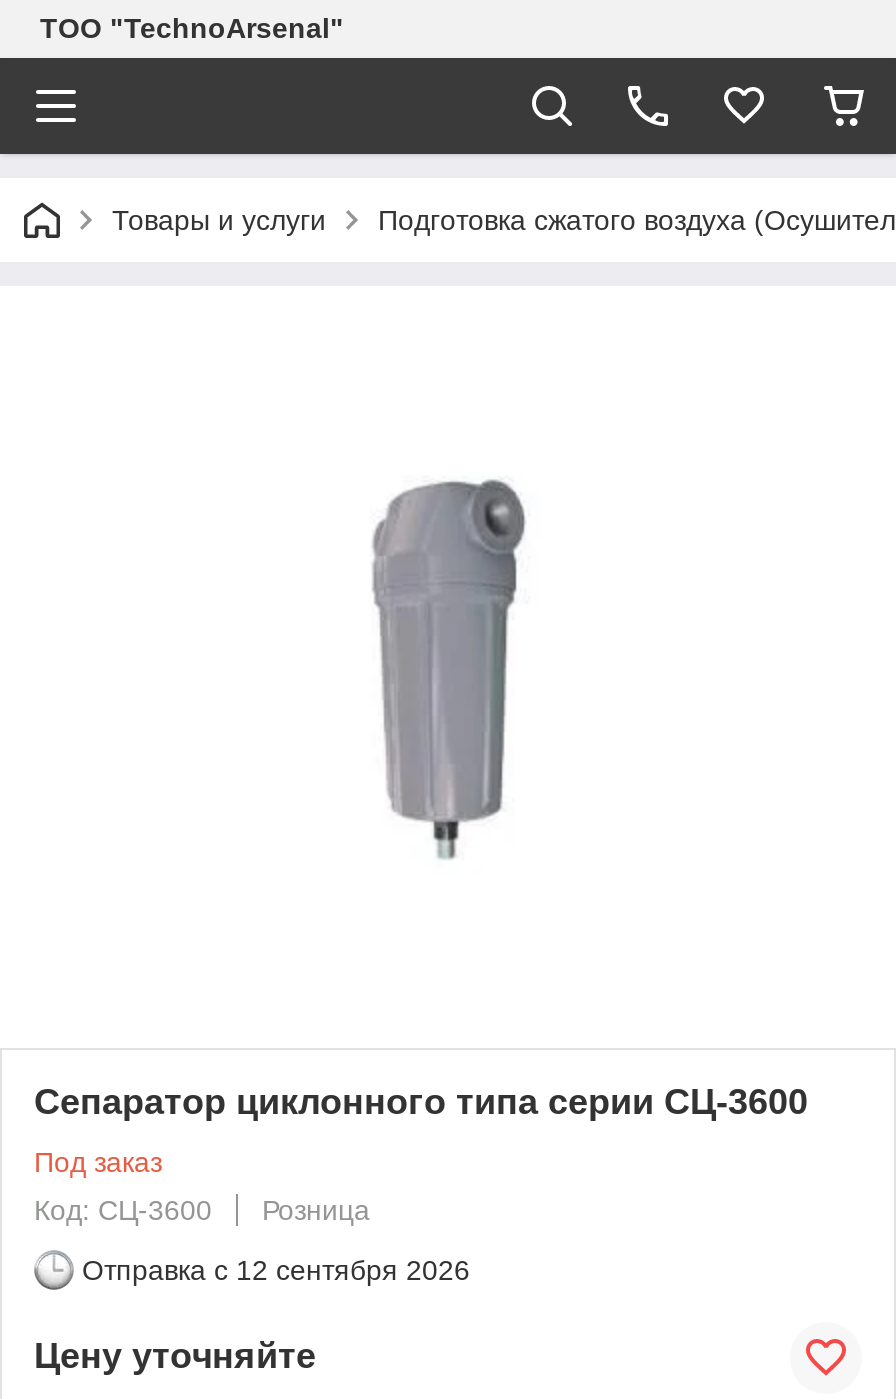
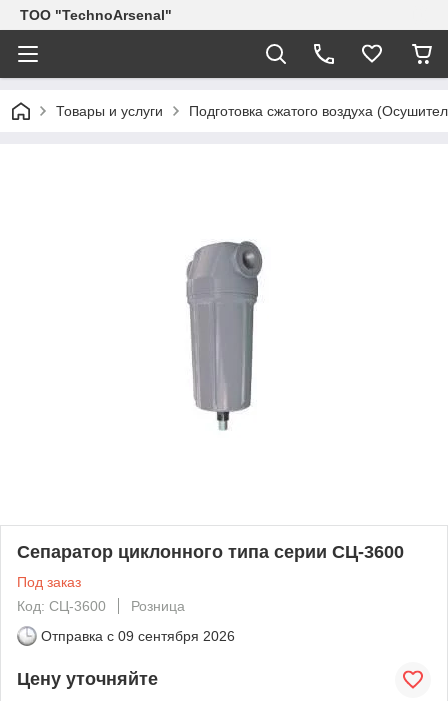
[82,1254,470,1286] Отправка с 12 сентября 2026 -> [41,628,235,644] Отправка с 09 сентября 2026

